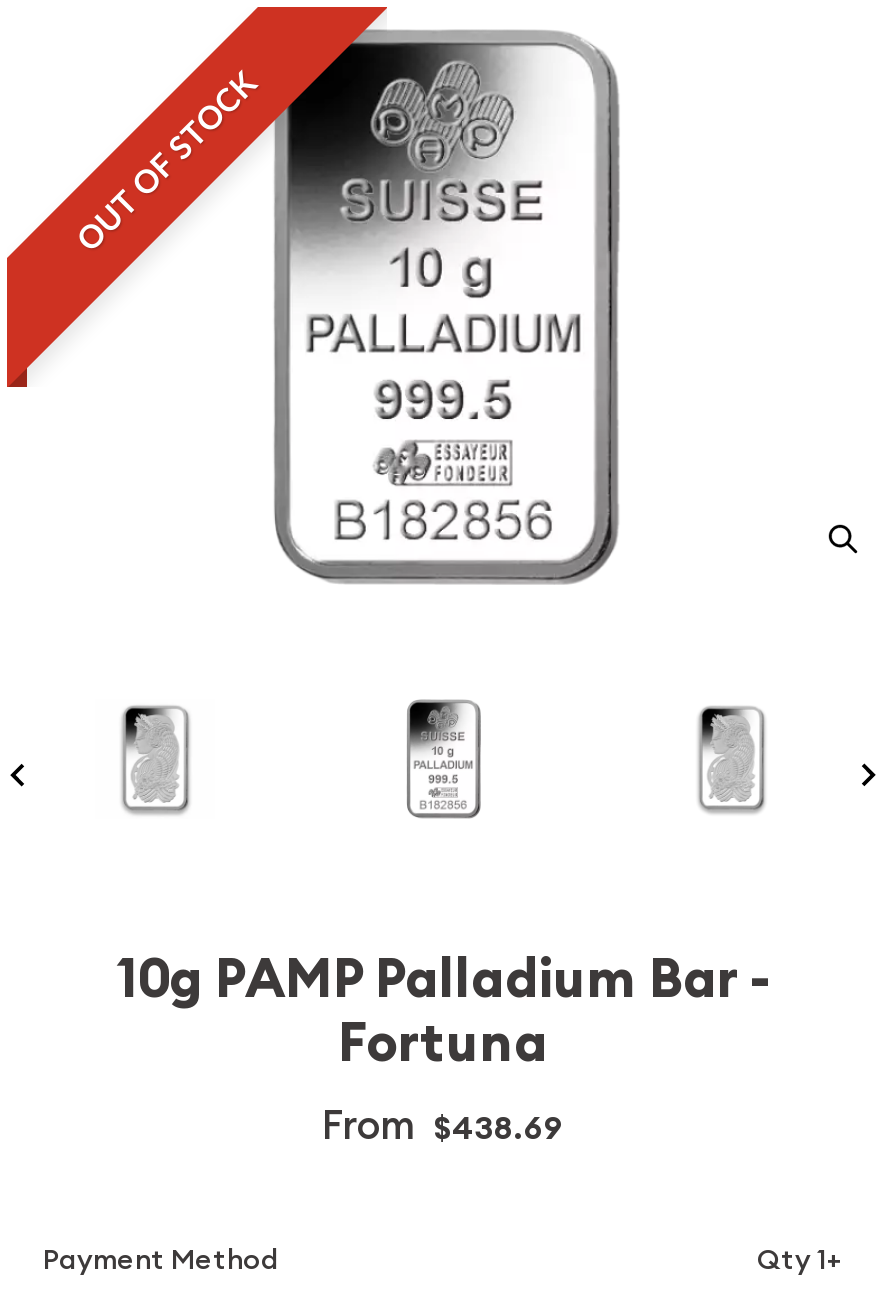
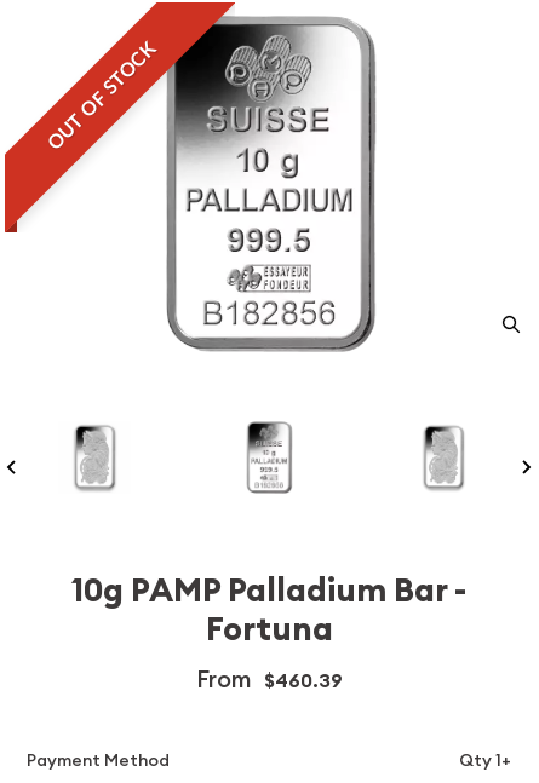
[322,1099,564,1151] From $438.69 -> [196,663,342,695] From $460.39

